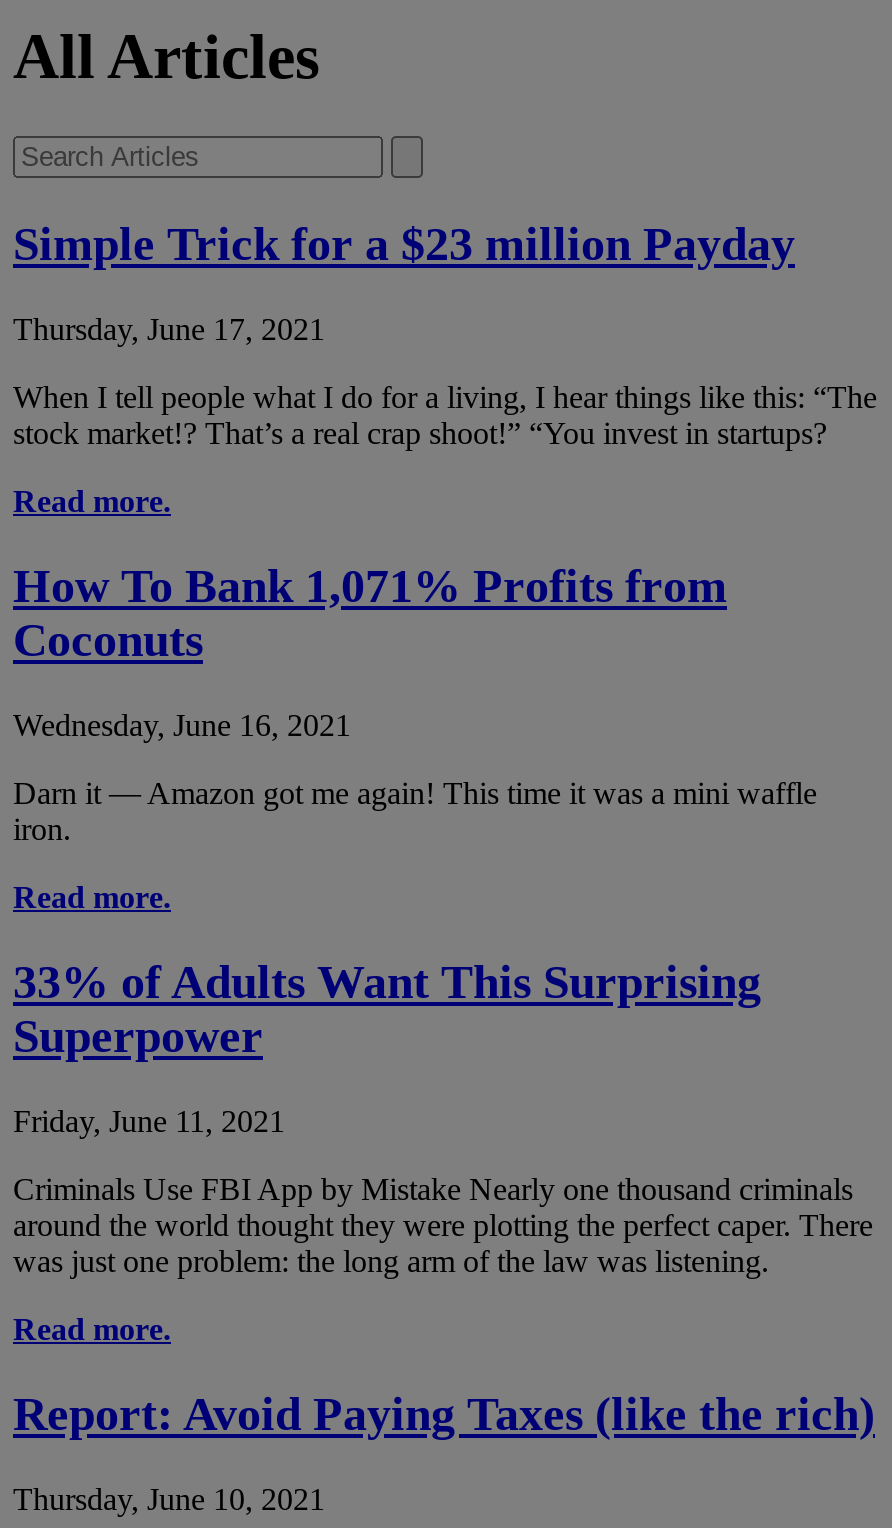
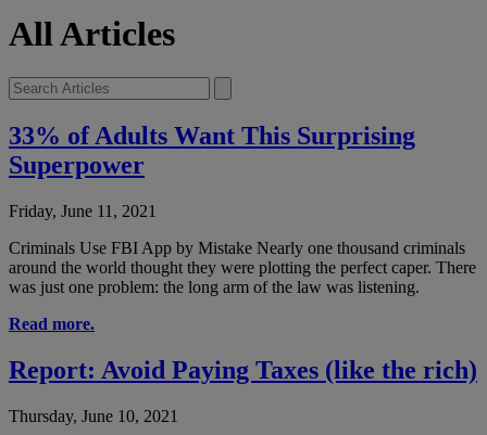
[13,218,877,914] Simple Trick for a $23 million Payday | Thursday, June 17, 2021 | When I tell people what I do for a living, I hear things like this: “The | stock market!? That’s a real crap shoot!” “You invest in startups? | Read more. | How To Bank 1,071% Profits from | Coconuts | Wednesday, June 16, 2021 | Darn it — Amazon got me again! This time it was a mini waffle | iron. | Read more. -> none

